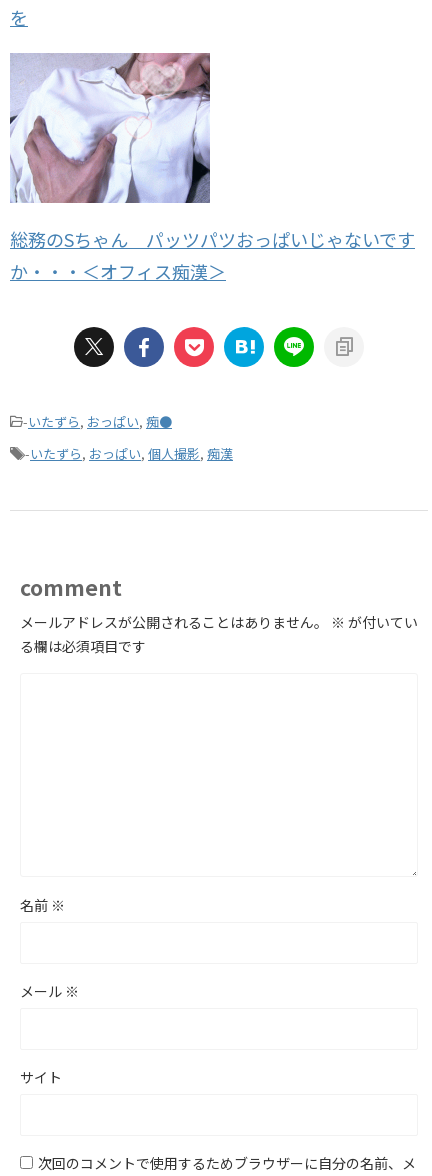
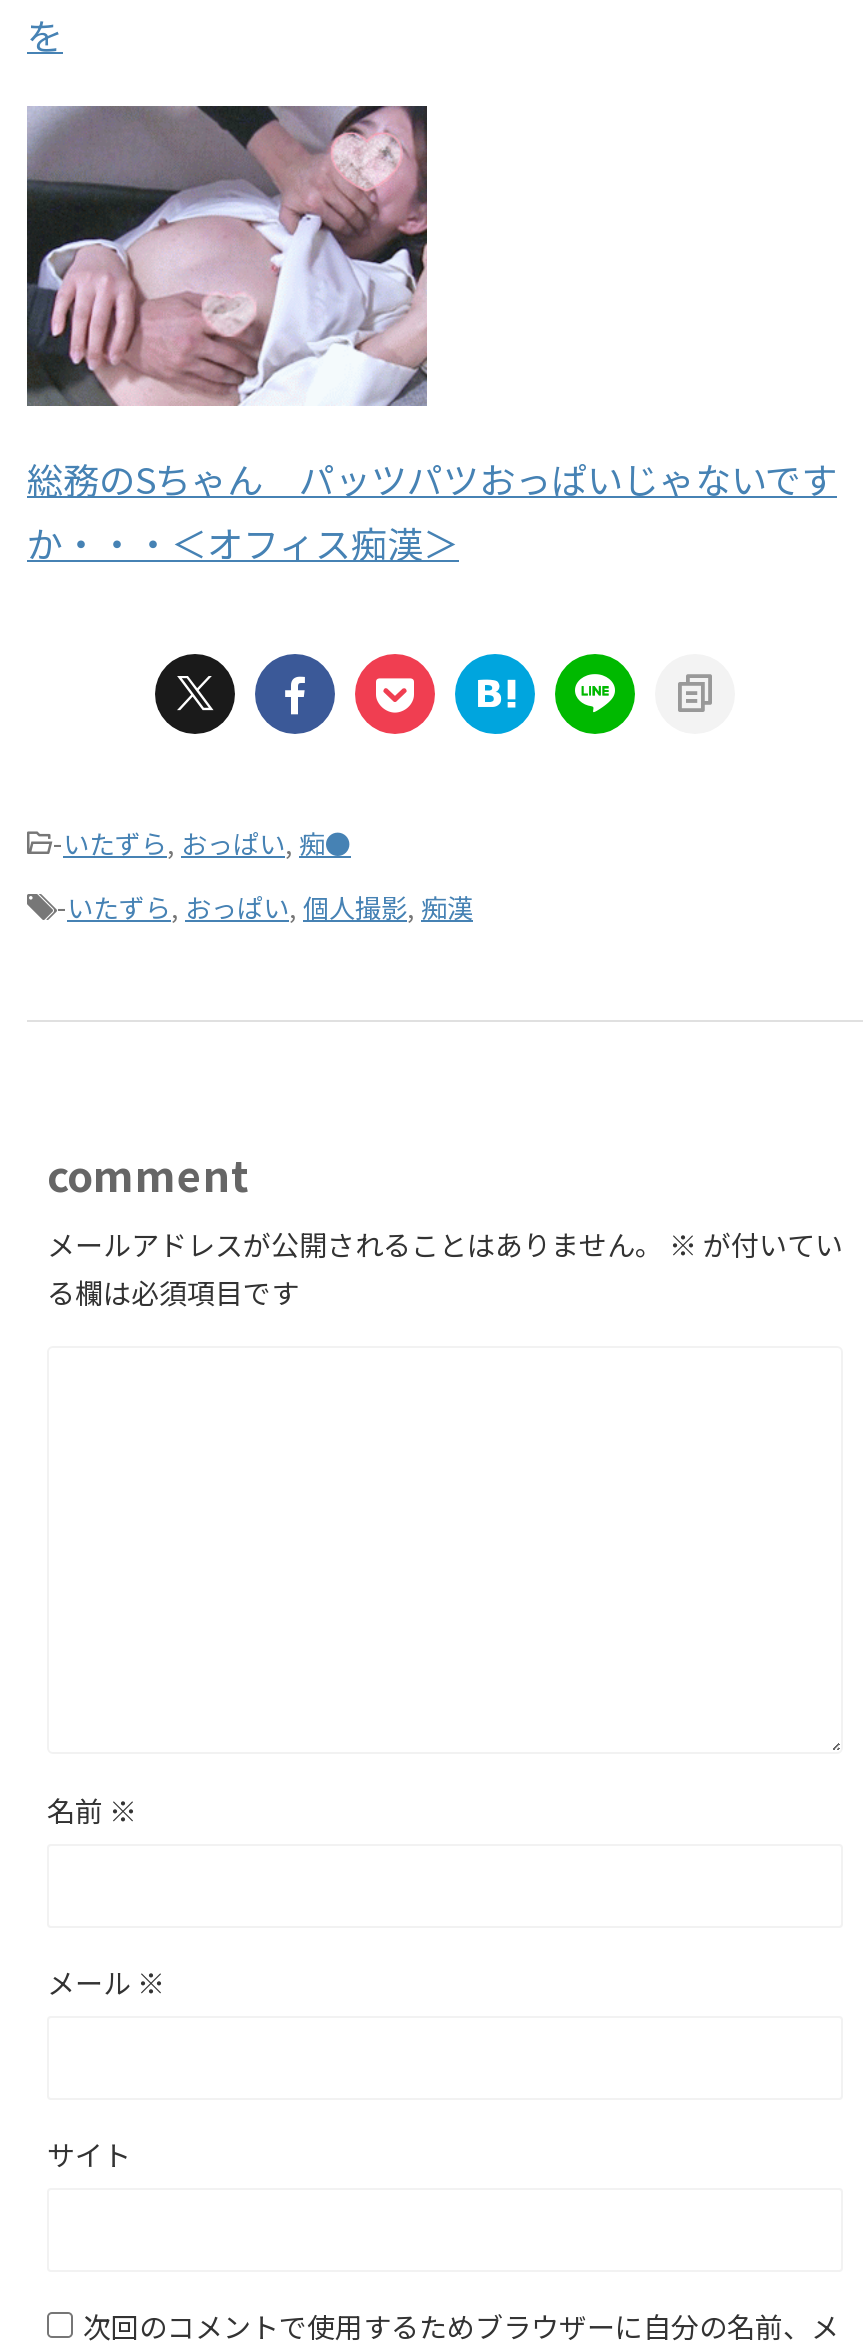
[9,52,211,204] [image] -> [25,104,429,408] [image]

